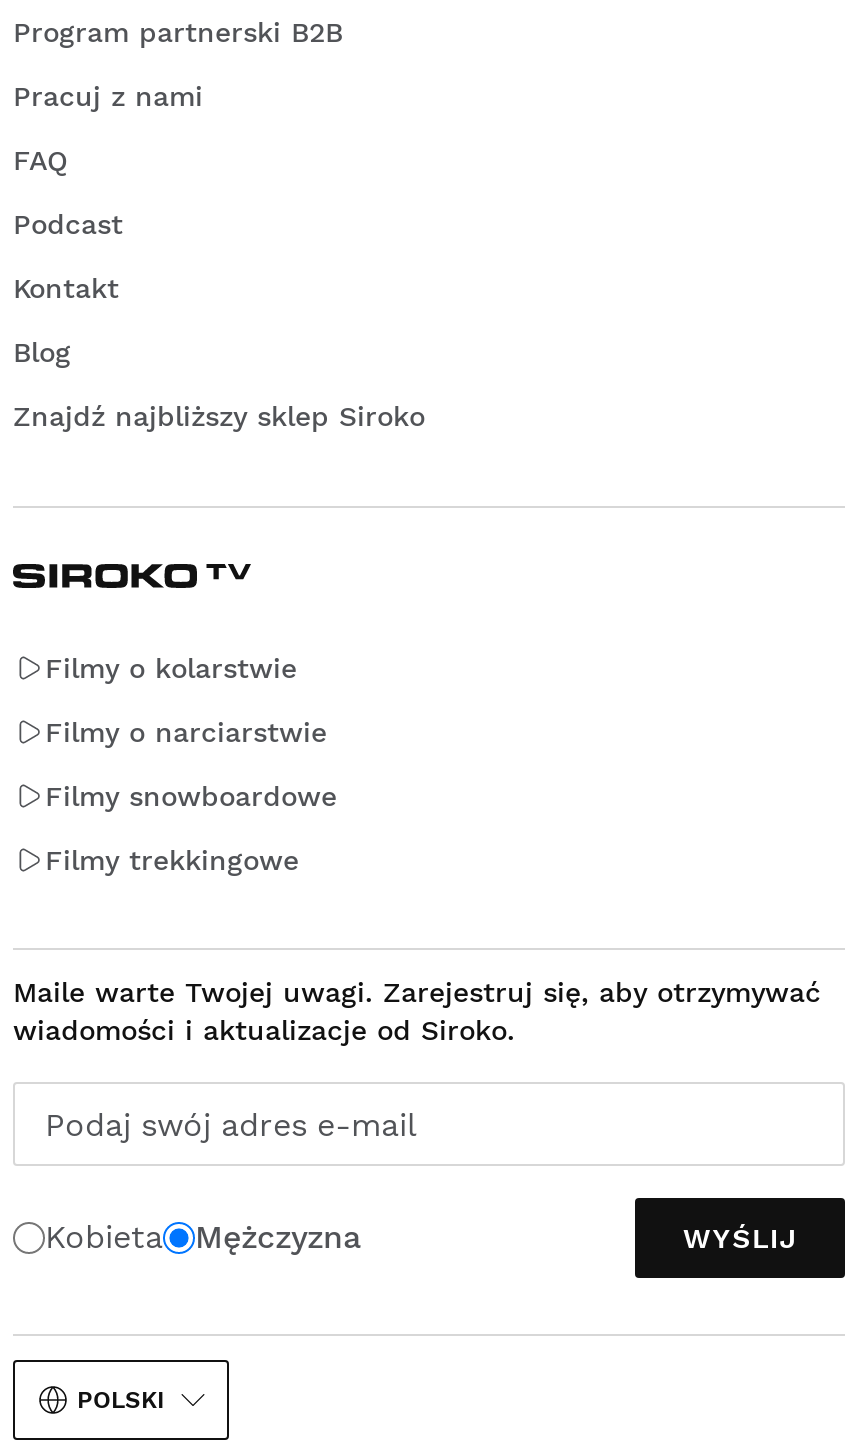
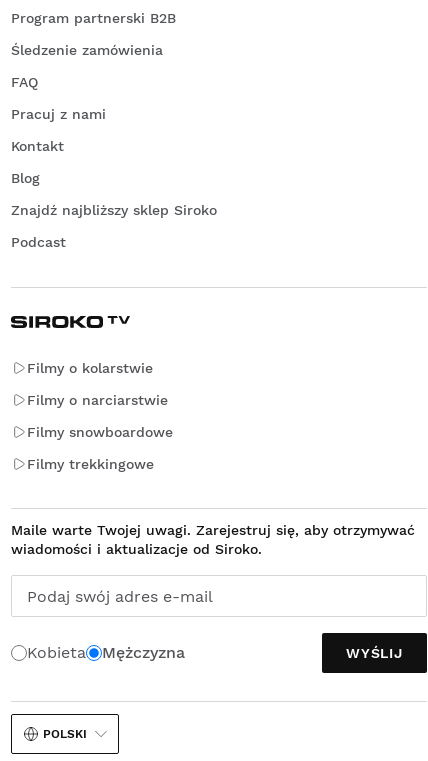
none -> [11,42,163,58] Śledzenie zamówienia
moved [13,80,203,112] -> [11,106,106,122]: Pracuj z nami
moved [13,208,123,240] -> [11,234,66,250]: Podcast

